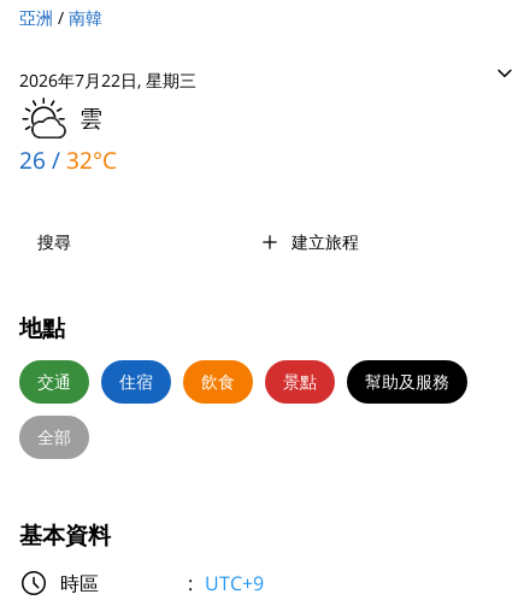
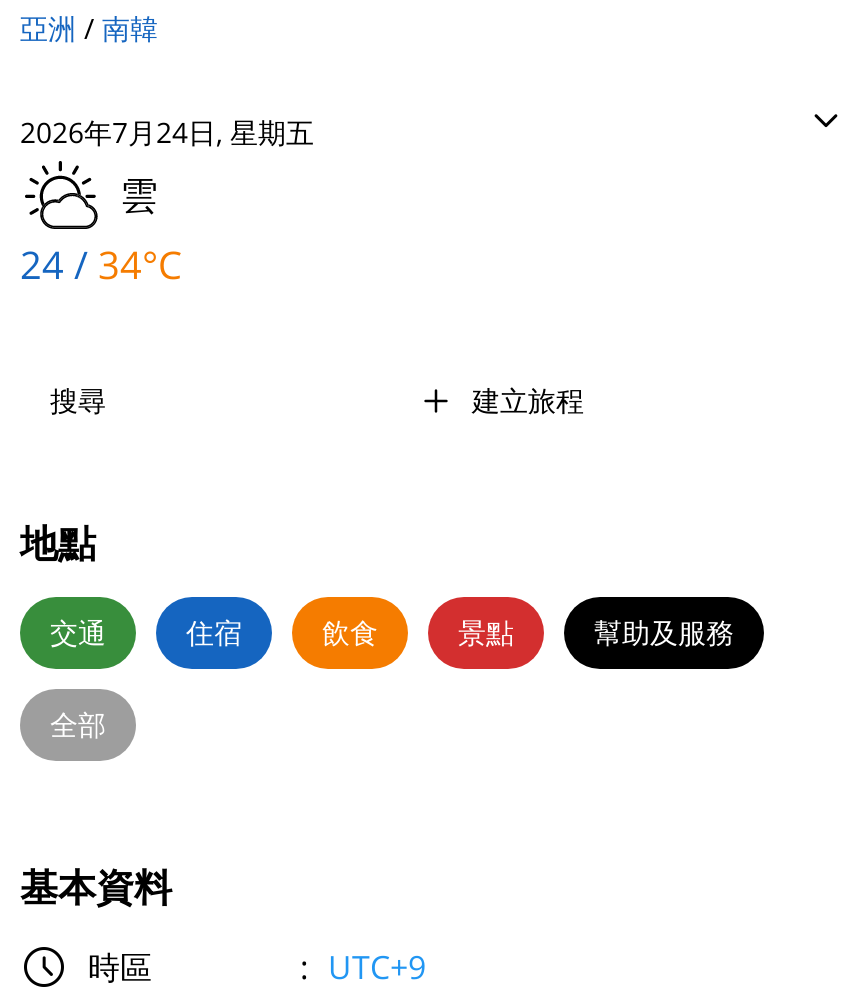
[19,69,196,92] 2026年7月22日, 星期三 -> [20,113,314,151] 2026年7月24日, 星期五
[19,145,117,176] 26 / 32°C -> [20,239,182,291] 24 / 34°C

